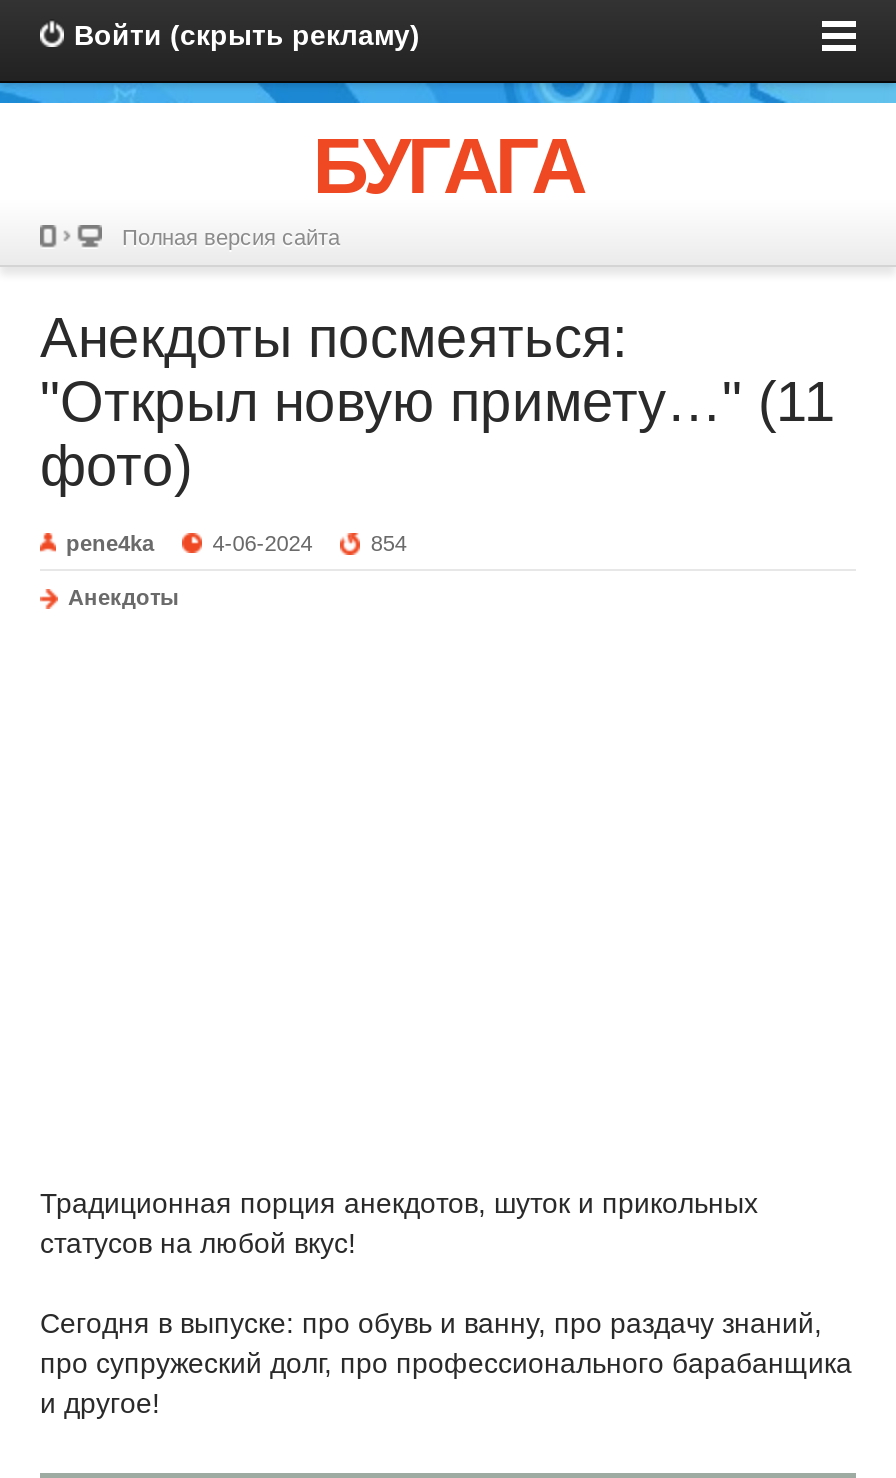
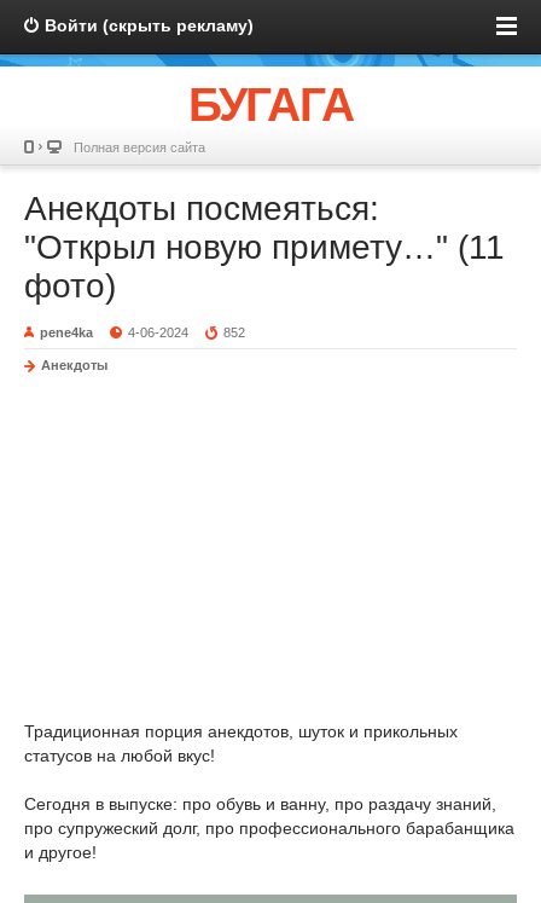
[371,531,407,555] 854 -> [224,325,246,340] 852

